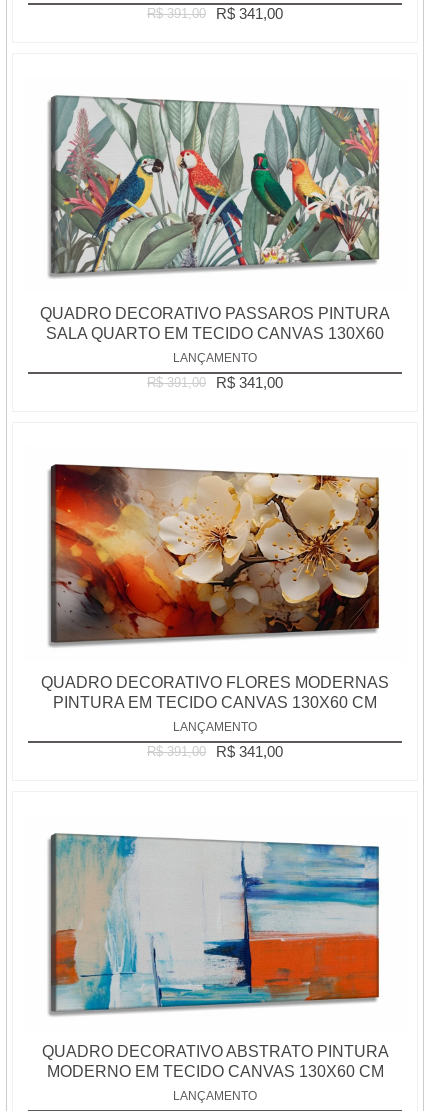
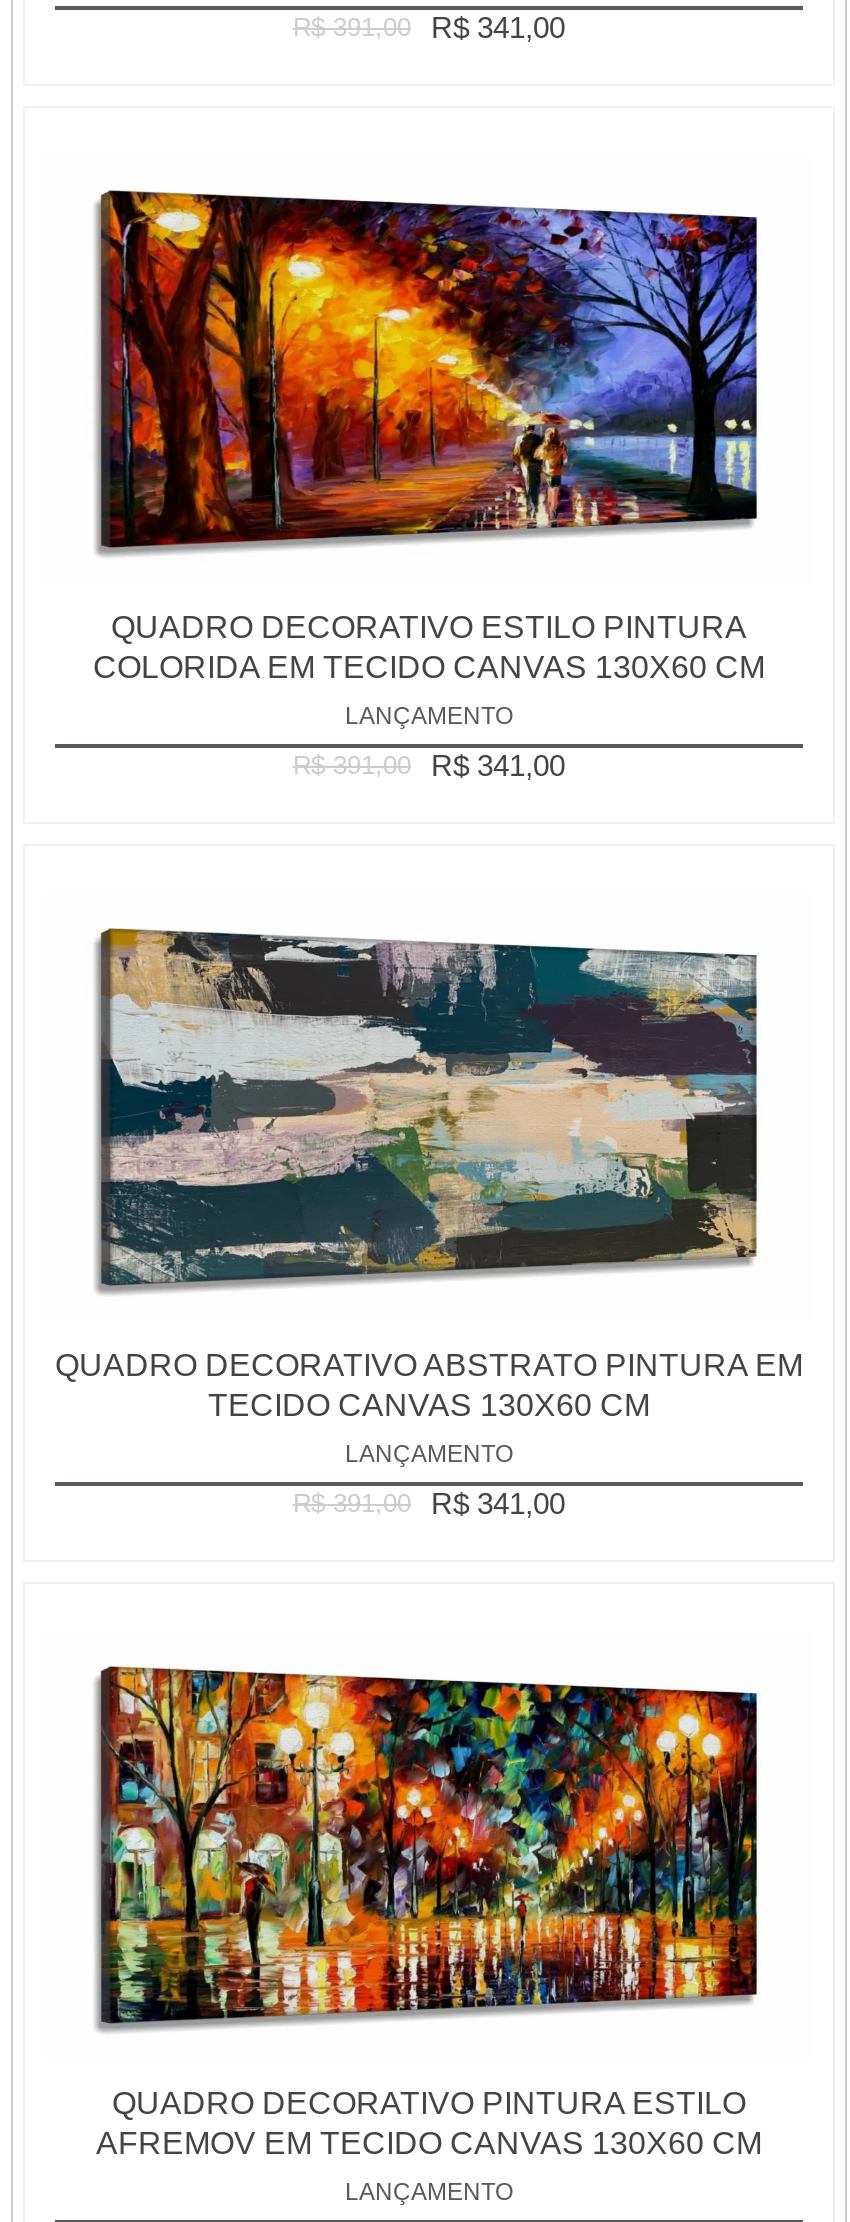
[40,95,390,342] [image] | QUADRO DECORATIVO PASSAROS PINTURA | SALA QUARTO EM TECIDO CANVAS 130X60 -> [93,190,765,685] [image] | QUADRO DECORATIVO ESTILO PINTURA | COLORIDA EM TECIDO CANVAS 130X60 CM
[41,464,389,711] [image] | QUADRO DECORATIVO FLORES MODERNAS | PINTURA EM TECIDO CANVAS 130X60 CM -> [55,928,803,1423] [image] | QUADRO DECORATIVO ABSTRATO PINTURA EM | TECIDO CANVAS 130X60 CM
[41,833,388,1060] [image] | QUADRO DECORATIVO ABSTRATO PINTURA -> [103,1666,759,2121] [image] | QUADRO DECORATIVO PINTURA ESTILO
[46,1063,383,1080] MODERNO EM TECIDO CANVAS 130X60 CM -> [96,2127,762,2161] AFREMOV EM TECIDO CANVAS 130X60 CM

